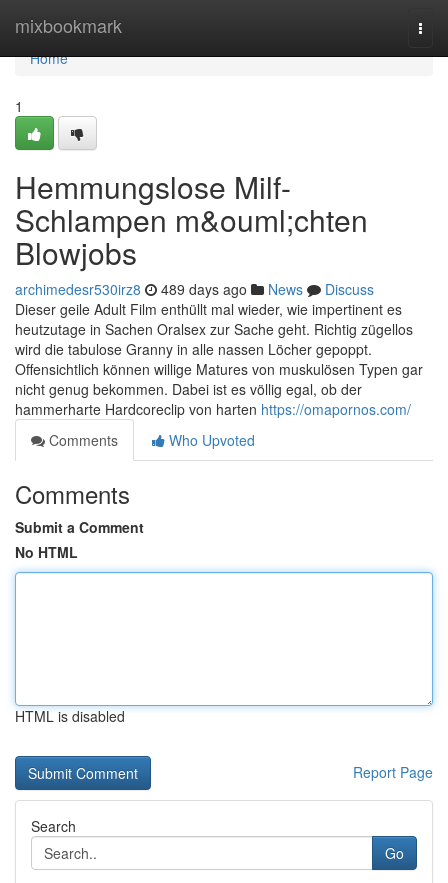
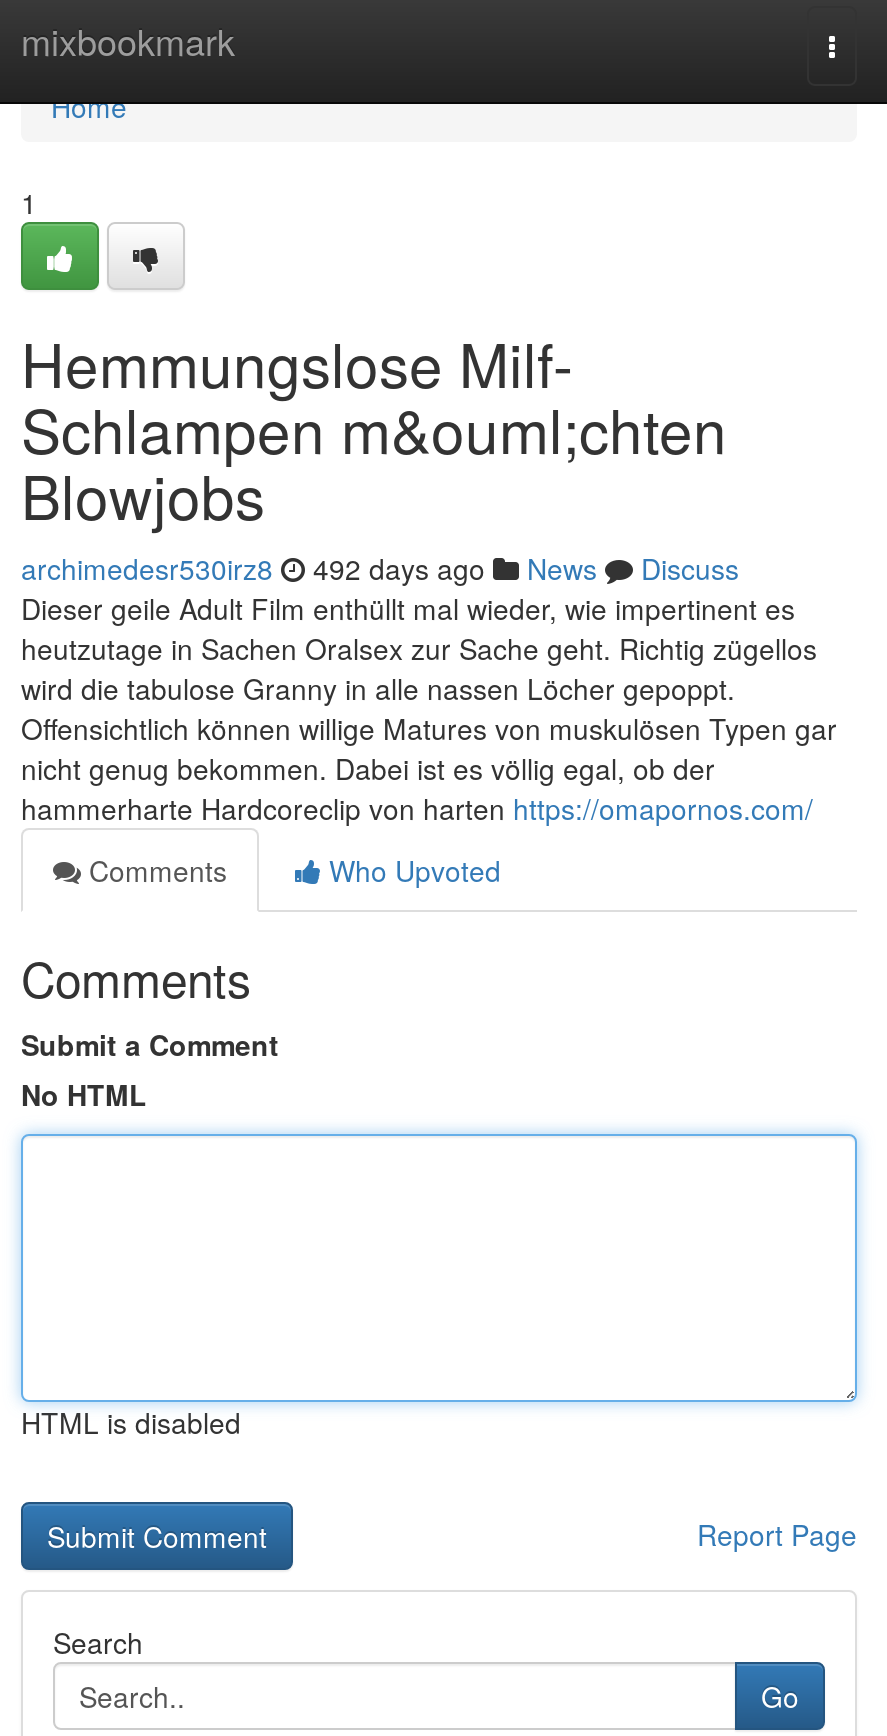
[15,279,374,299] archimedesr530irz8 489 days ago News Discuss -> [21,548,739,588] archimedesr530irz8 492 days ago News Discuss

